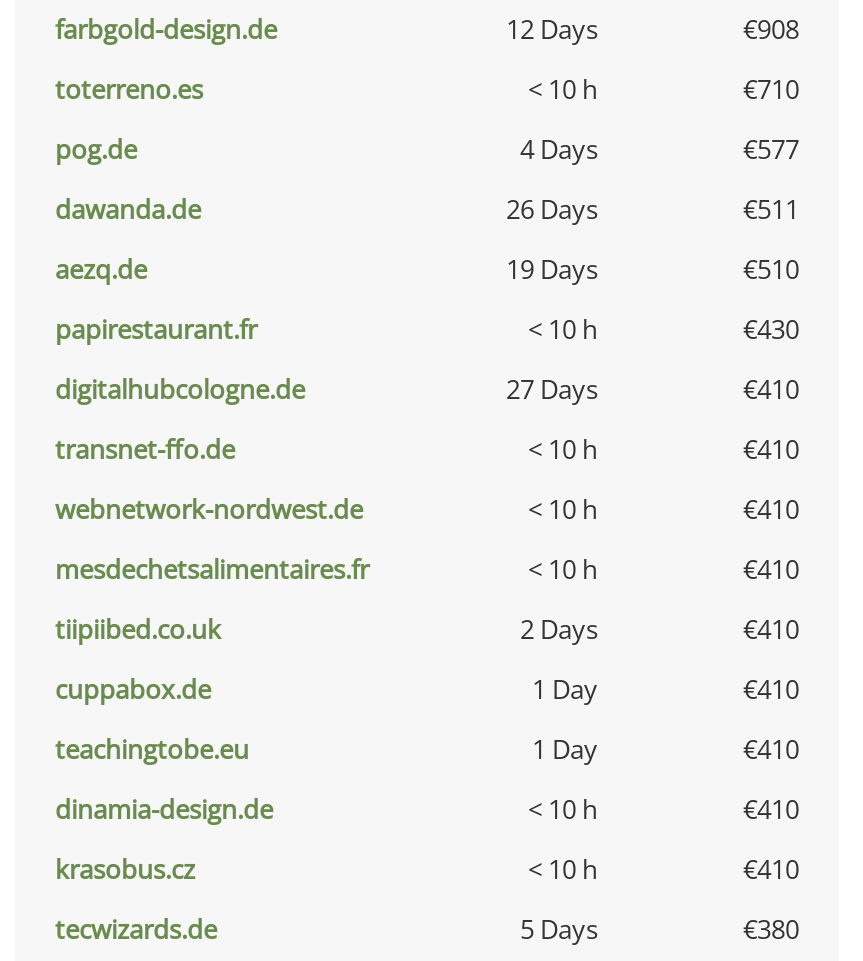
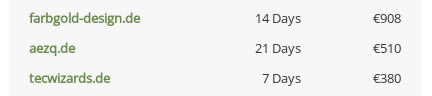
[506,11,598,47] 12 Days -> [254,9,300,27] 14 Days
[55,71,799,227] toterreno.es | < 10 h | €710 | pog.de | 4 Days | €577 | dawanda.de | 26 Days | €511 -> none
[506,251,598,287] 19 Days -> [254,39,300,57] 21 Days
[55,311,799,887] papirestaurant.fr | < 10 h | €430 | digitalhubcologne.de | 27 Days | €410 | transnet-ffo.de | < 10 h | €410 | webnetwork-nordwest.de | < 10 h | €410 | mesdechetsalimentaires.fr | < 10 h | €410 | tiipiibed.co.uk | 2 Days | €410 | cuppabox.de | 1 Day | €410 | teachingtobe.eu | 1 Day | €410 | dinamia-design.de | < 10 h | €410 | krasobus.cz | < 10 h | €410 -> none
[520,911,598,947] 5 Days -> [261,69,300,87] 7 Days

